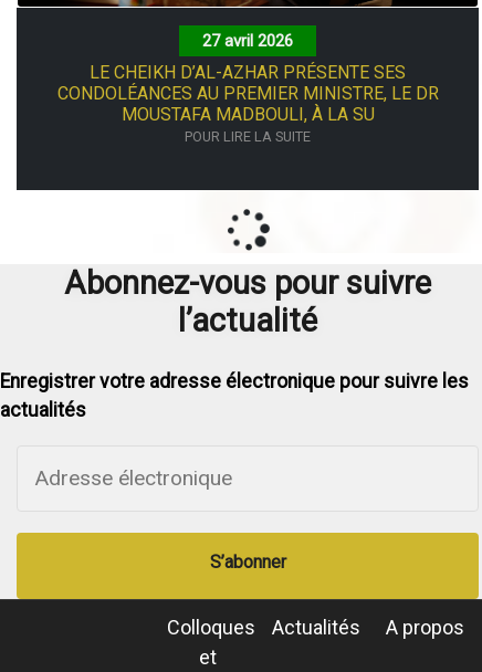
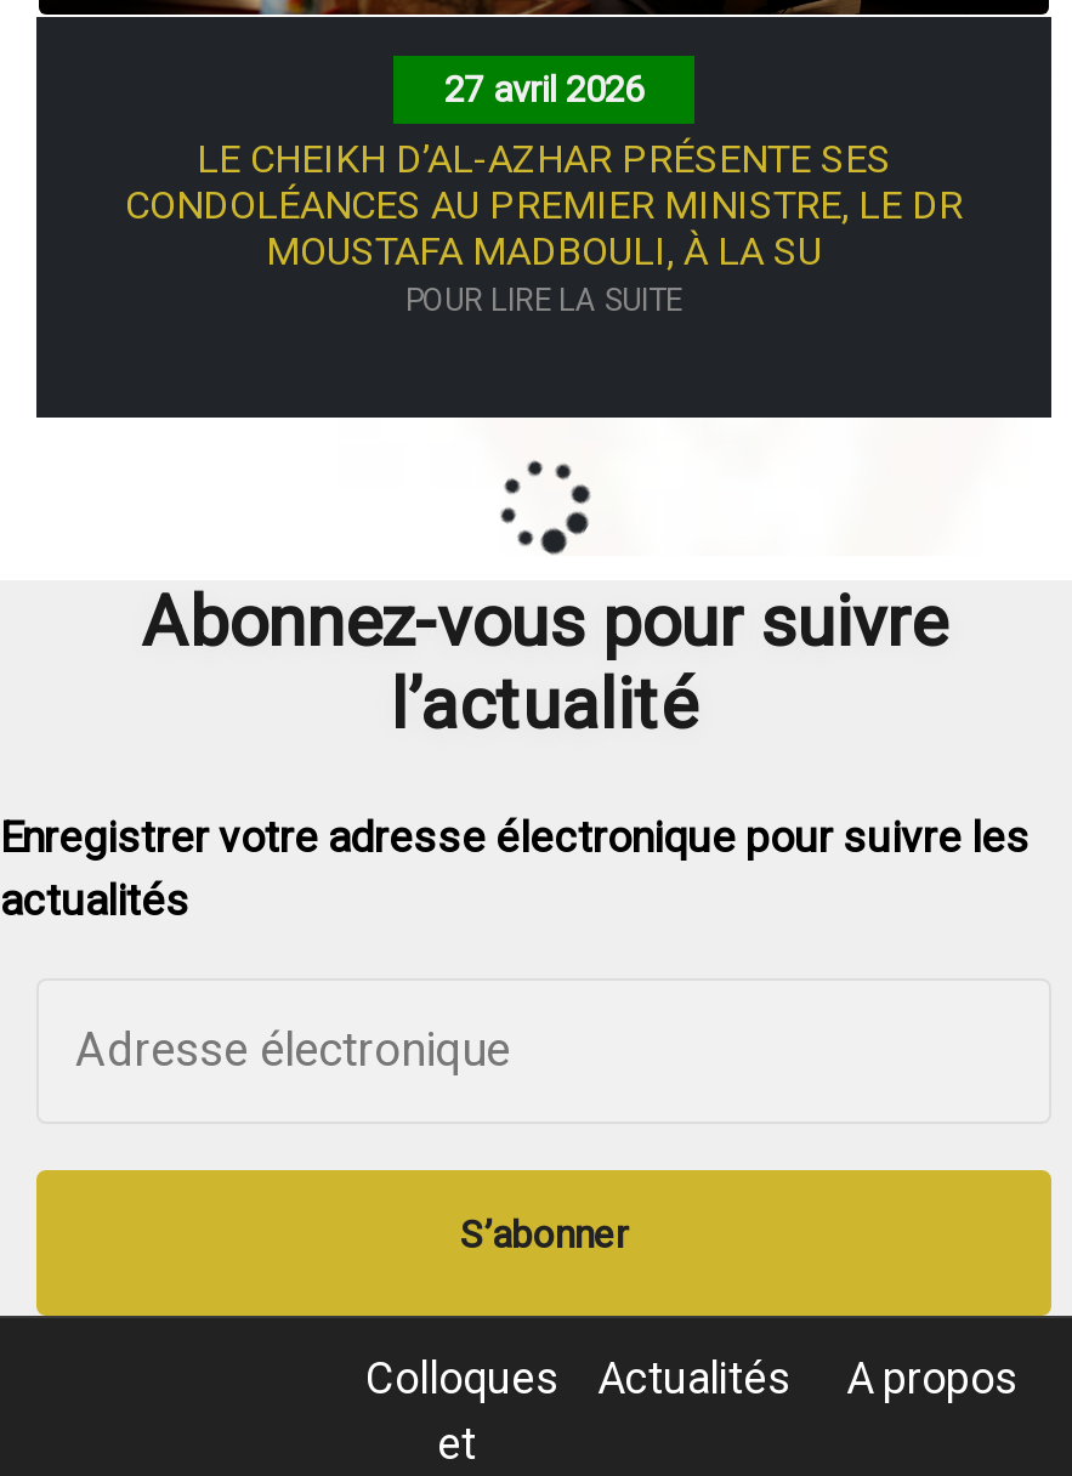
[227,209,271,252] [image] -> [500,461,590,556] [image]

